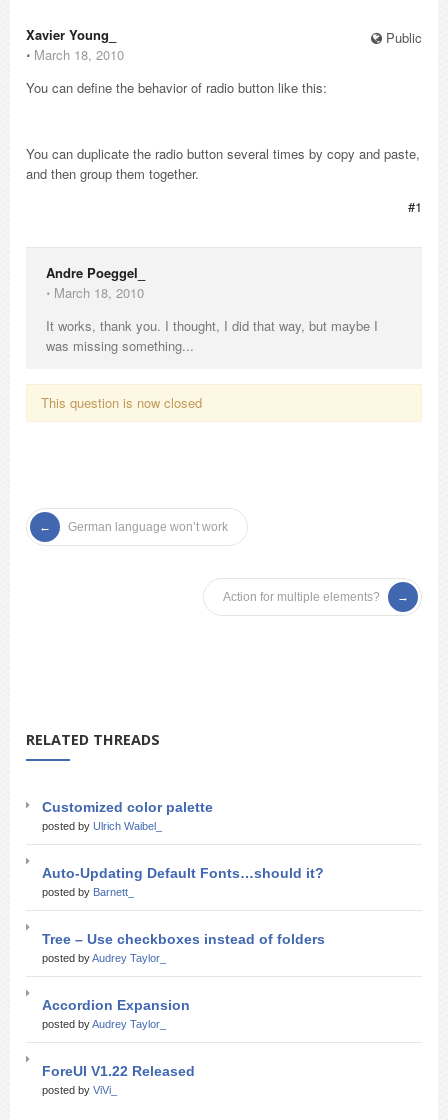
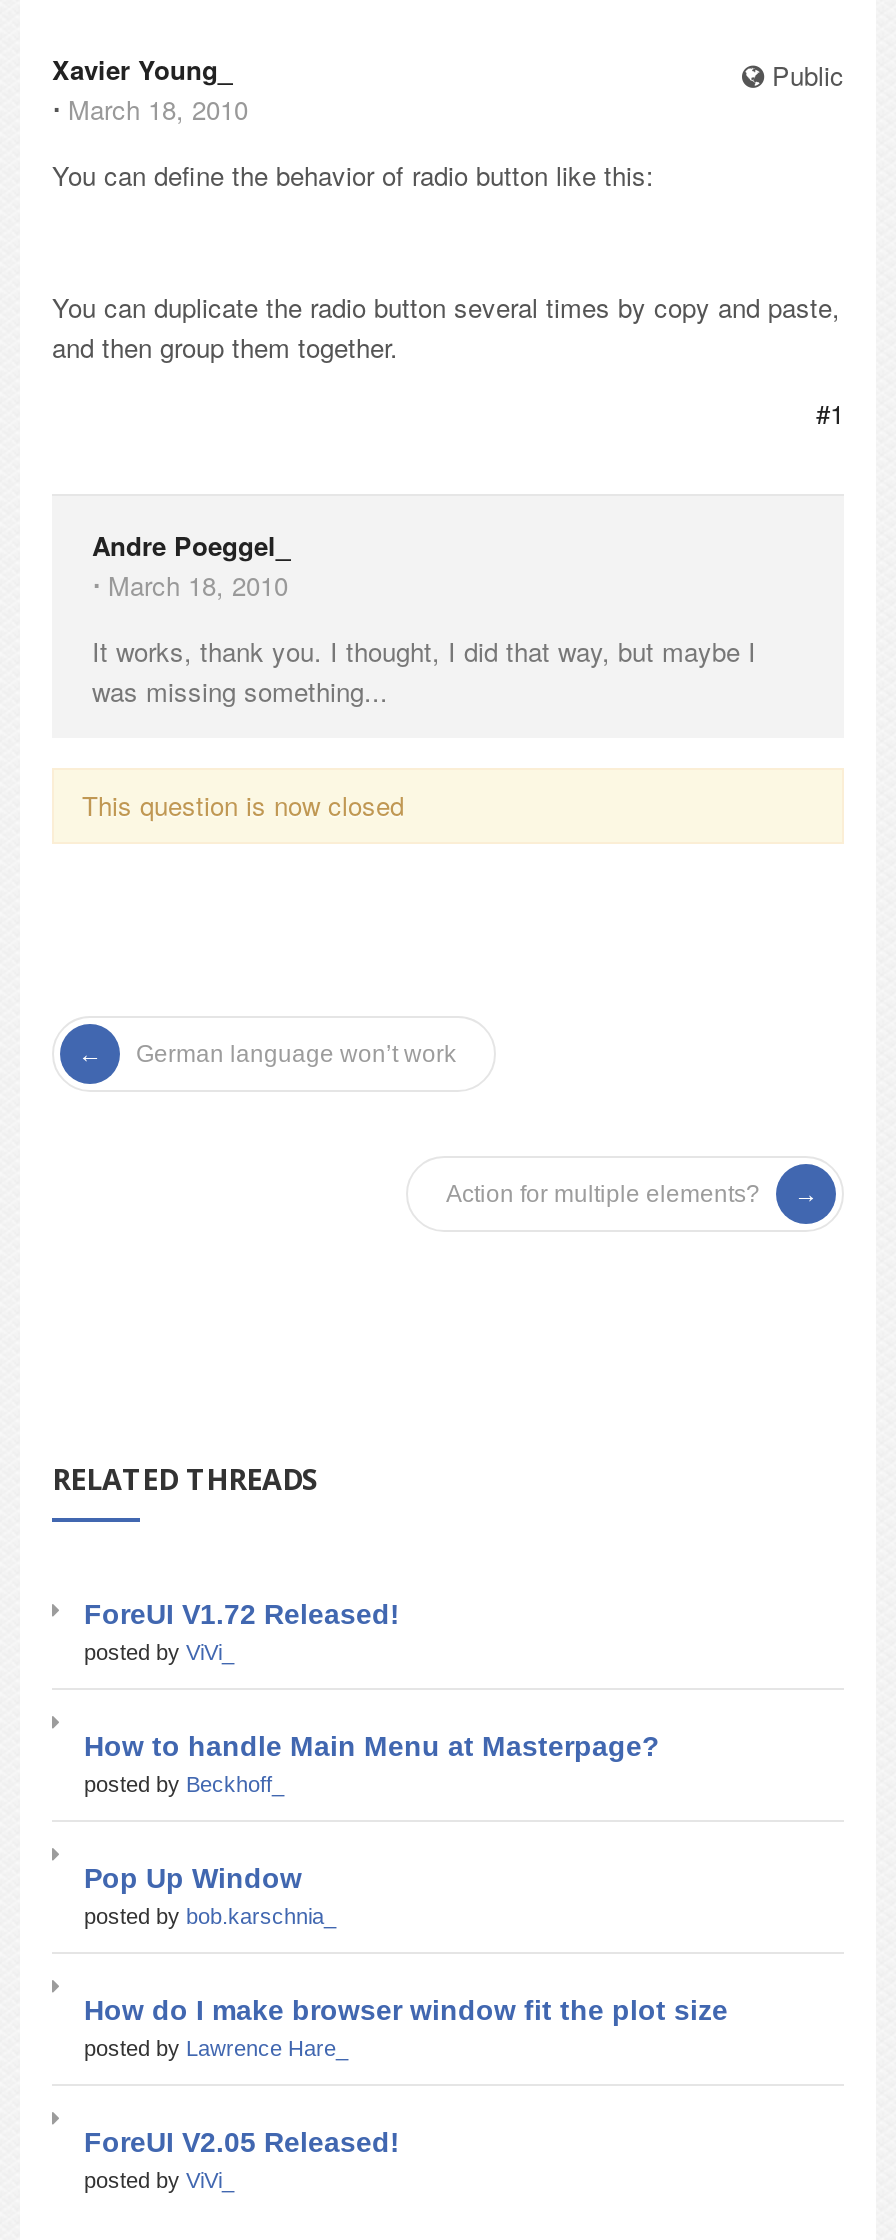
[42,799,213,832] Customized color palette | posted by Ulrich Waibel_ -> [84,1598,400,1664] ForeUI V1.72 Released! | posted by ViVi_
[42,865,324,898] Auto-Updating Default Fonts…should it? | posted by Barnett_ -> [84,1730,660,1796] How to handle Main Menu at Masterpage? | posted by Beckhoff_
[42,931,325,964] Tree – Use checkboxes instead of folders | posted by Audrey Taylor_ -> [84,1862,336,1928] Pop Up Window | posted by bob.karschnia_
[42,997,190,1030] Accordion Expansion | posted by Audrey Taylor_ -> [84,1994,728,2060] How do I make browser window fit the plot size | posted by Lawrence Hare_
[42,1063,195,1079] ForeUI V1.22 Released -> [84,2126,400,2158] ForeUI V2.05 Released!

